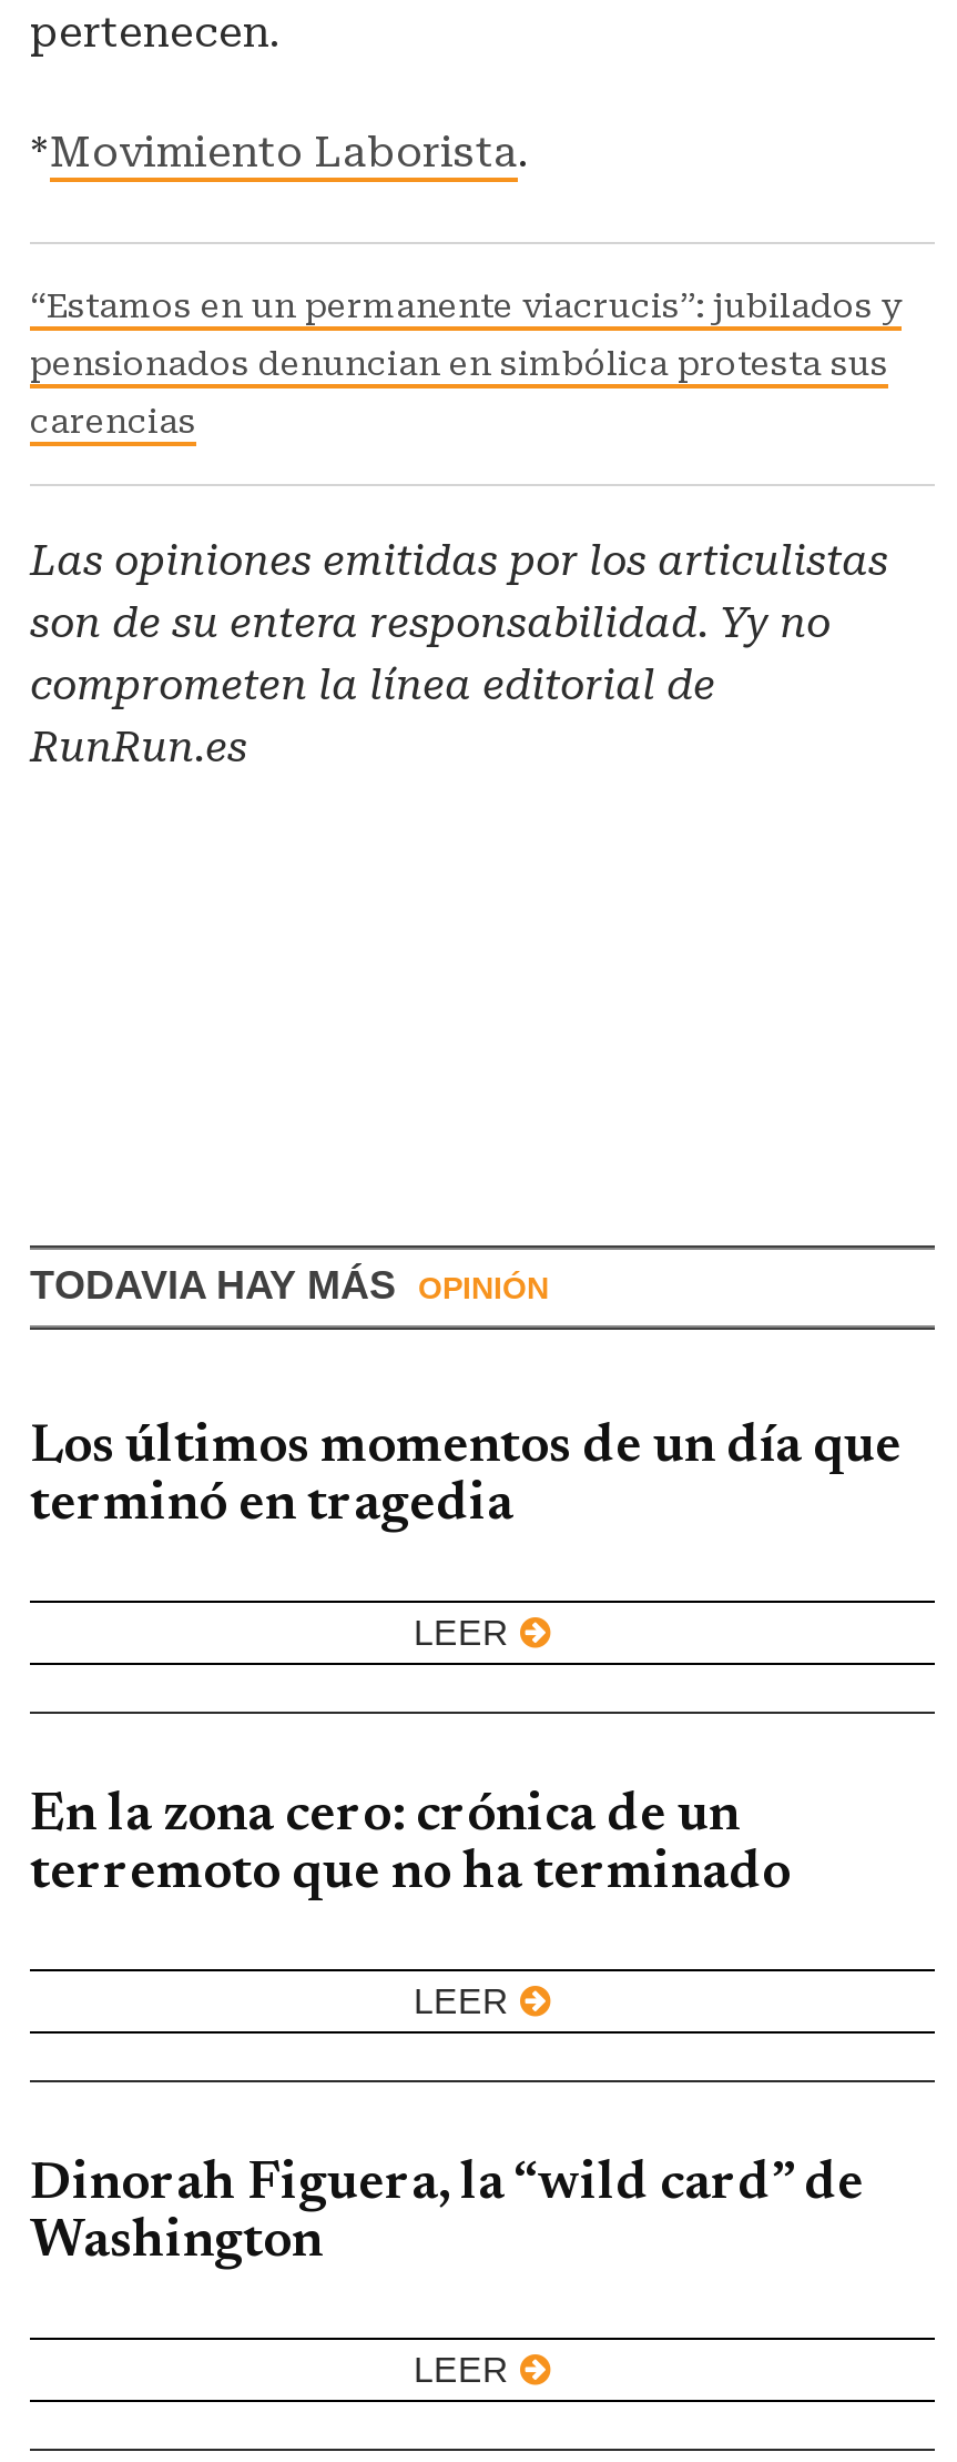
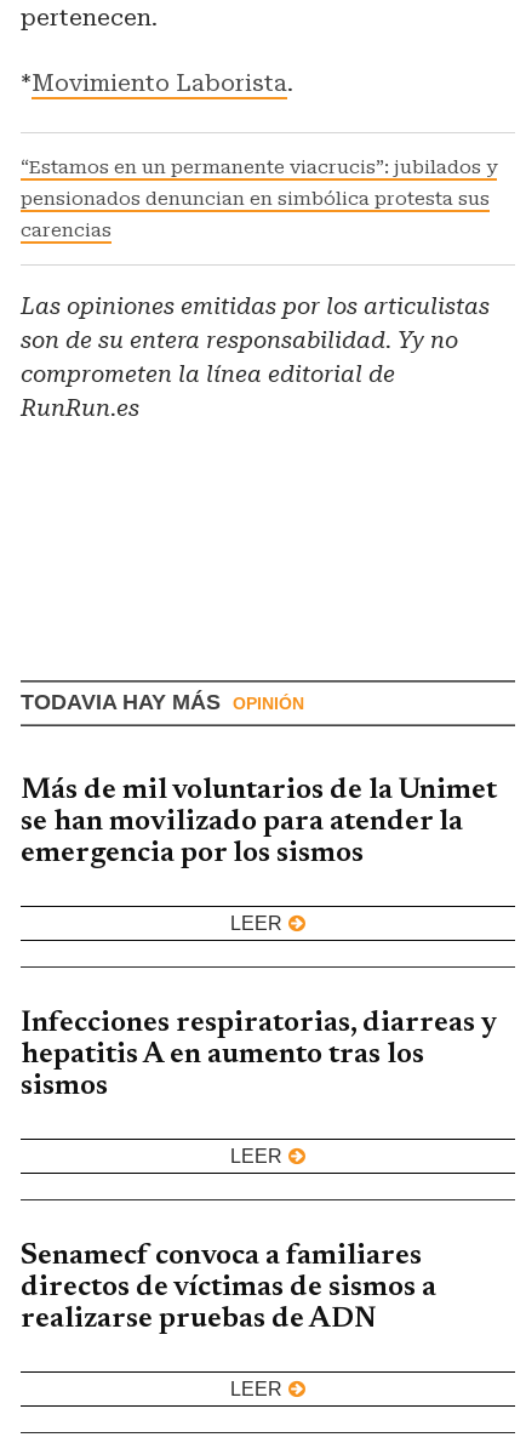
[30,1421,902,1532] Los últimos momentos de un día que | terminó en tragedia -> [21,776,497,868] Más de mil voluntarios de la Unimet | se han movilizado para atender la | emergencia por los sismos
[30,1789,791,1900] En la zona cero: crónica de un | terremoto que no ha terminado -> [21,1009,497,1101] Infecciones respiratorias, diarreas y | hepatitis A en aumento tras los | sismos
[30,2158,864,2269] Dinorah Figuera, la “wild card” de | Washington -> [21,1242,436,1334] Senamecf convoca a familiares | directos de víctimas de sismos a | realizarse pruebas de ADN

